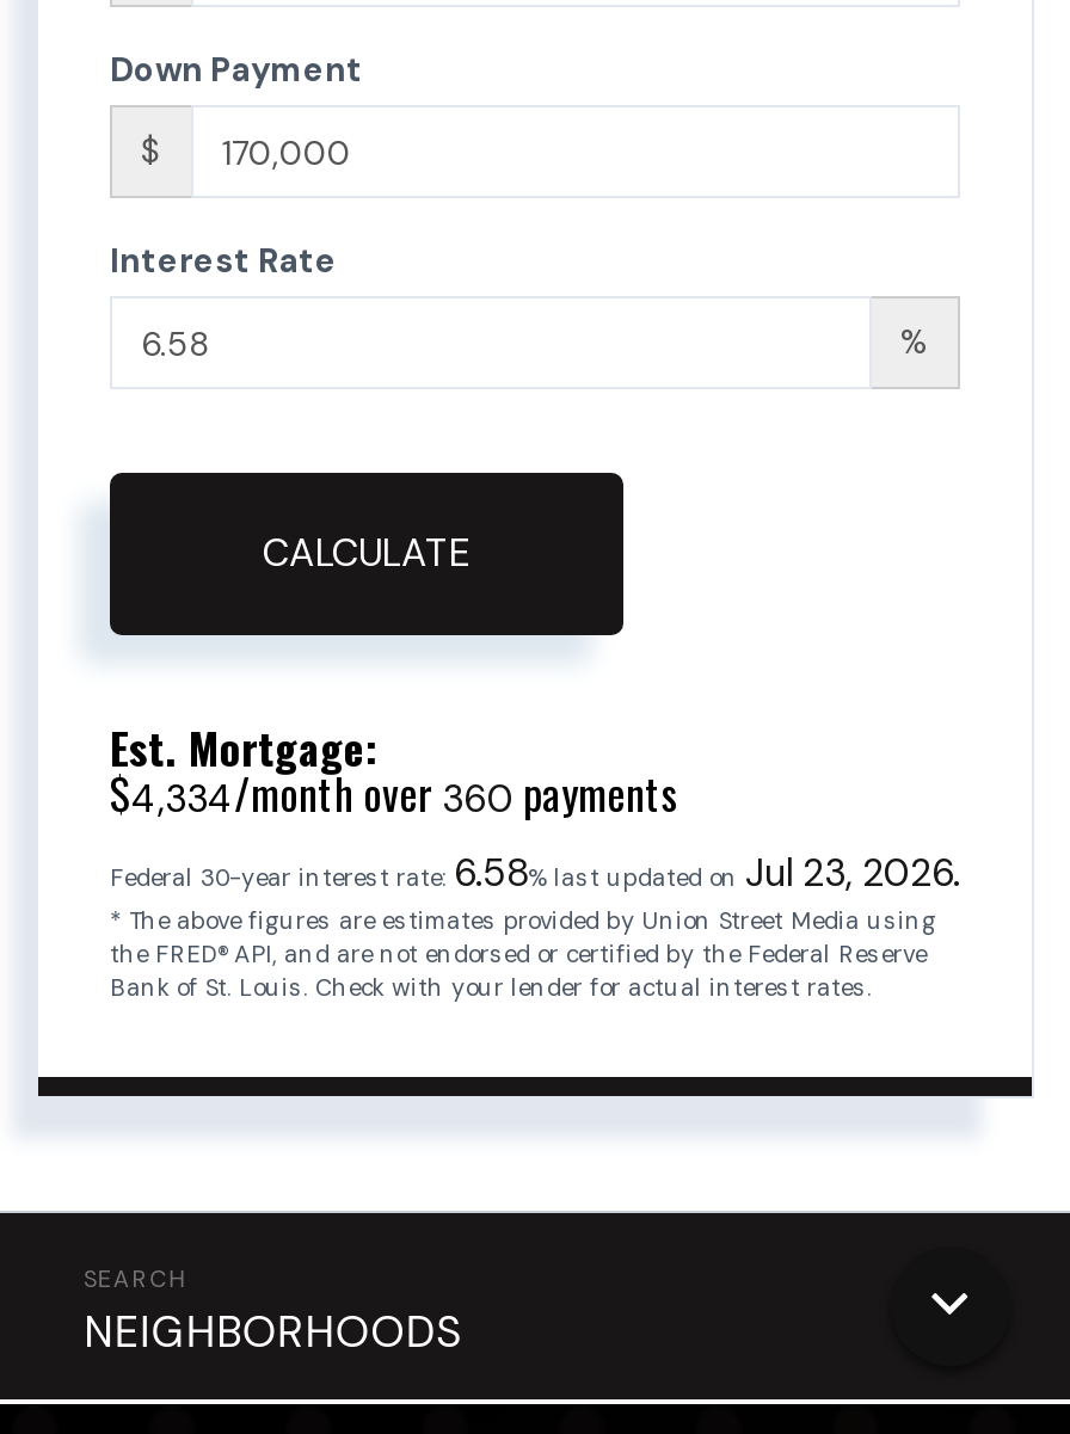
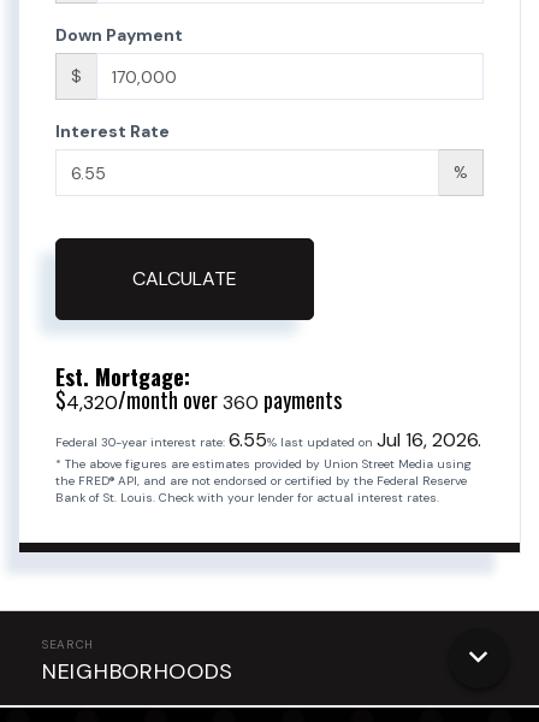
[110,762,678,825] $4,334/month over 360 payments -> [55,384,342,416] $4,320/month over 360 payments
[110,848,960,899] Federal 30-year interest rate: 6.58% last updated on Jul 23, 2026. -> [55,428,481,453] Federal 30-year interest rate: 6.55% last updated on Jul 16, 2026.

